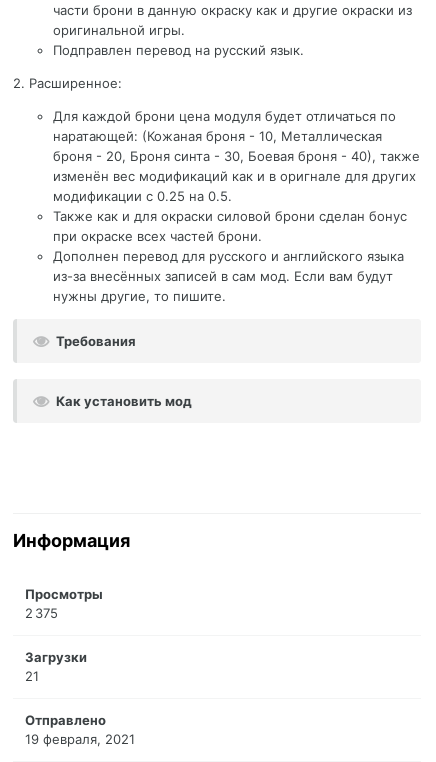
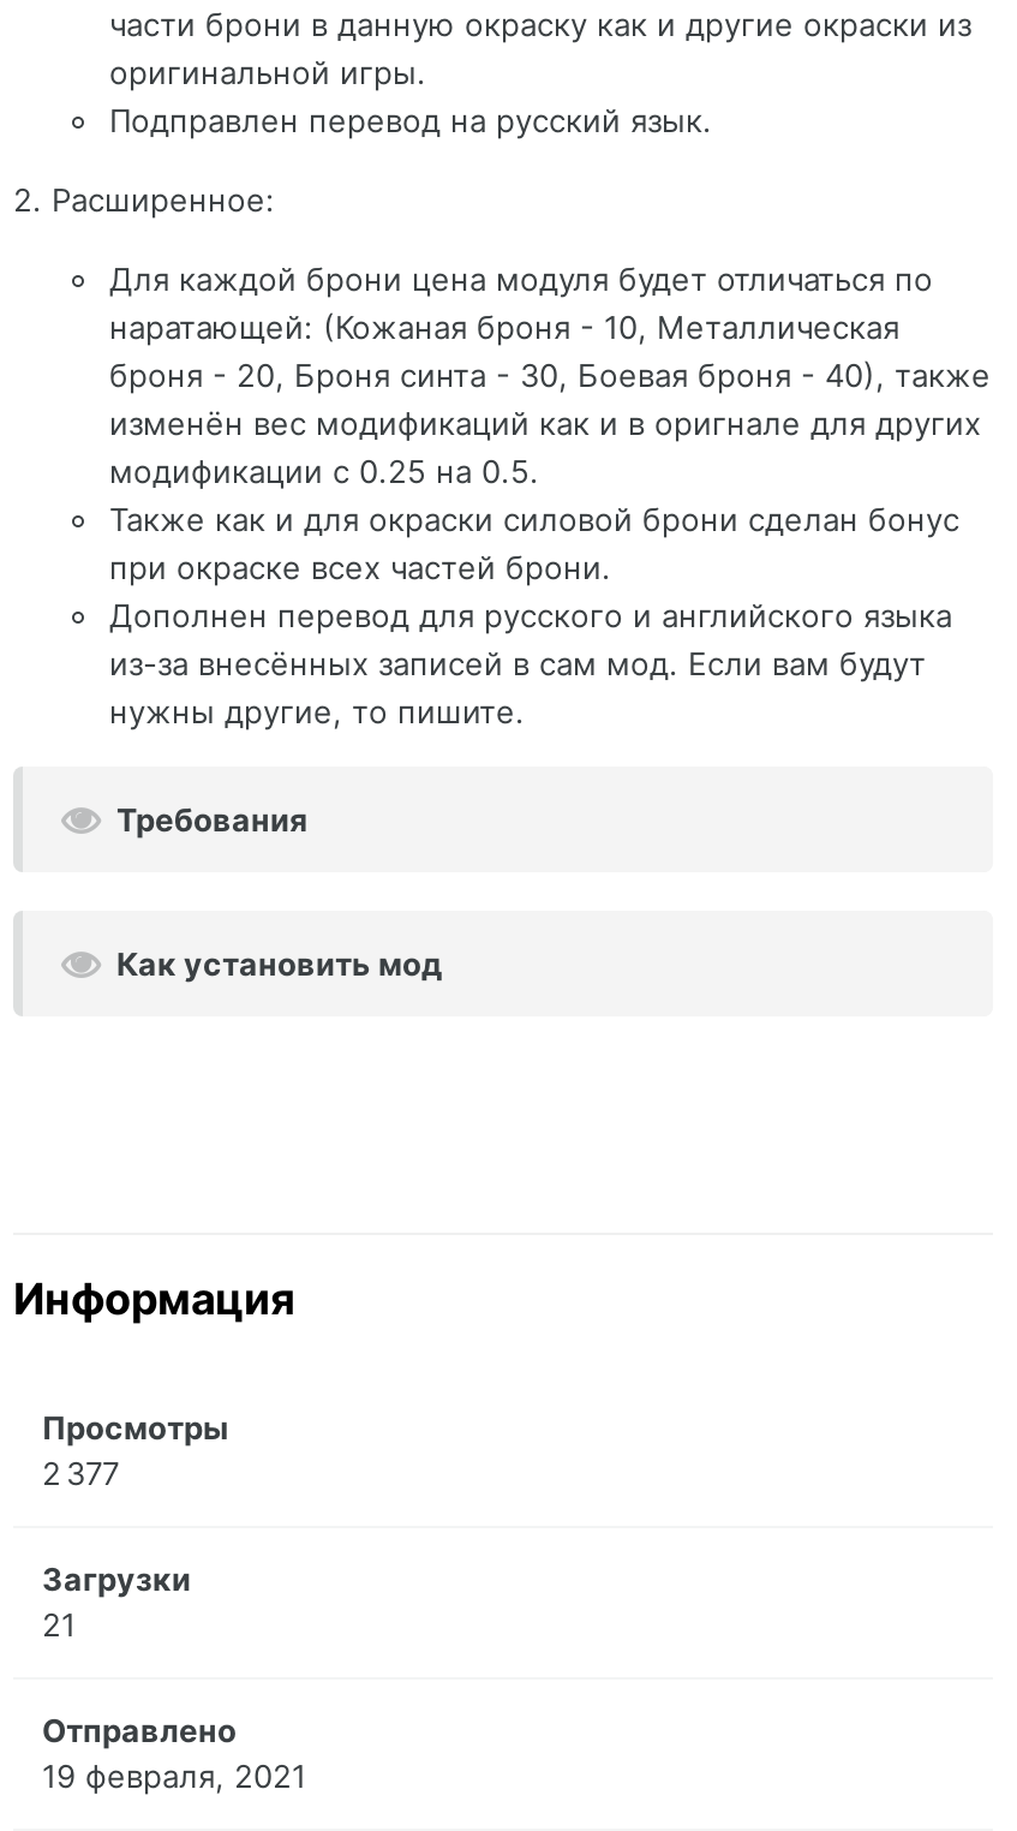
[25,605,58,621] 2 375 -> [42,1454,119,1493] 2 377

